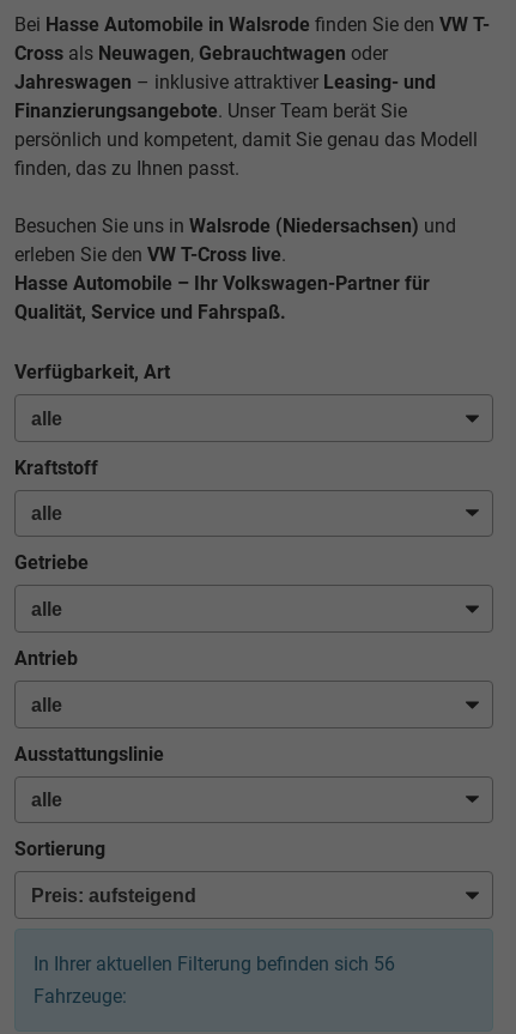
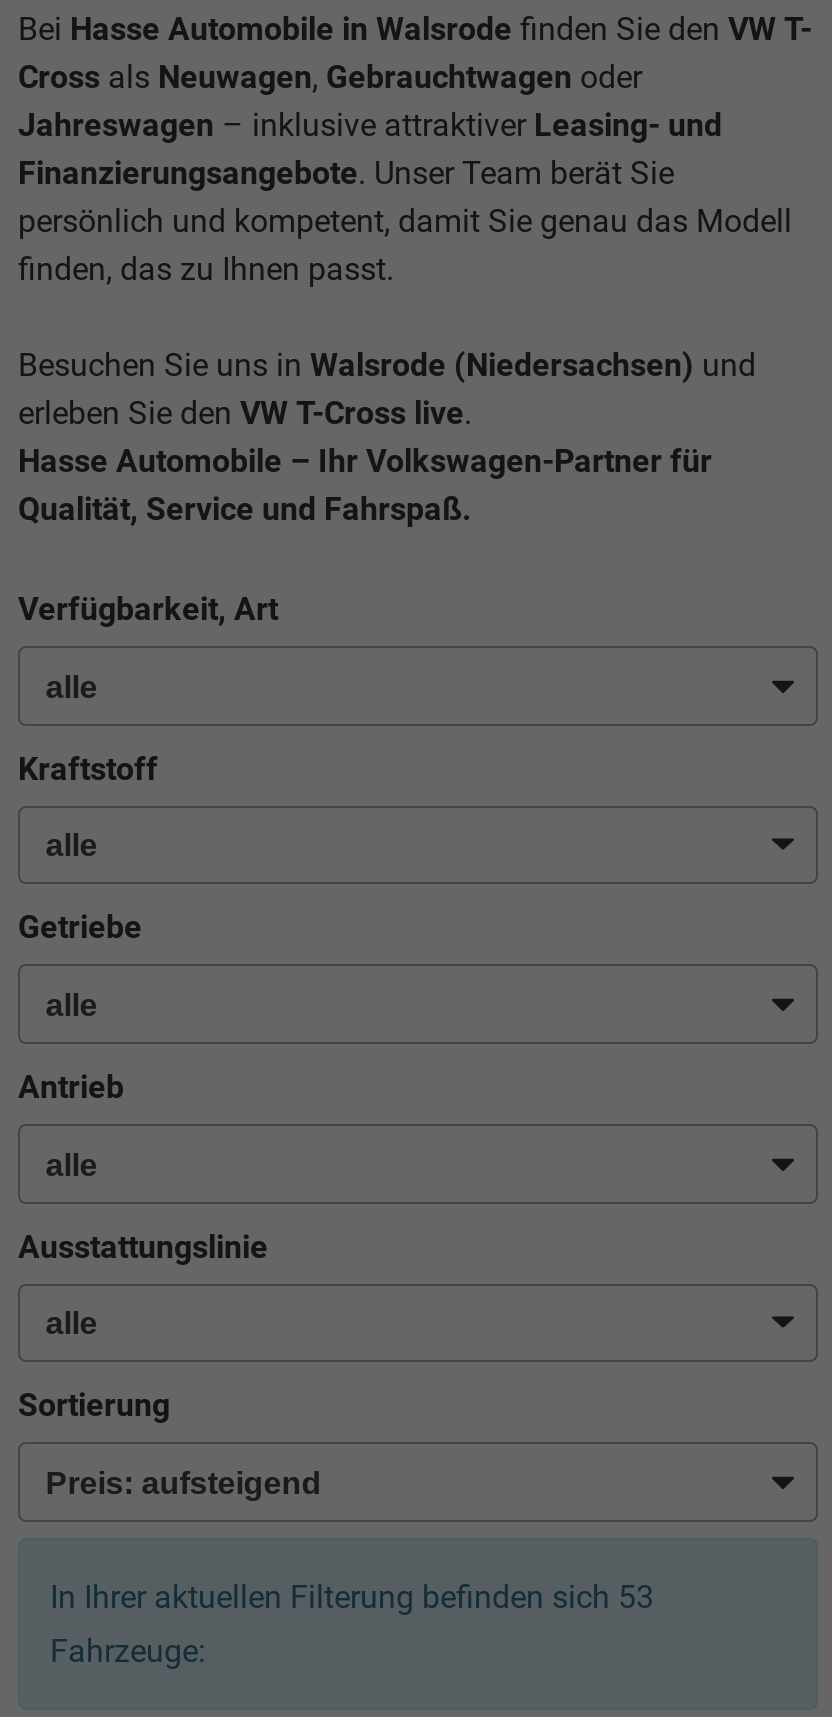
[34,952,395,975] In Ihrer aktuellen Filterung befinden sich 56 -> [50,1577,654,1615] In Ihrer aktuellen Filterung befinden sich 53

